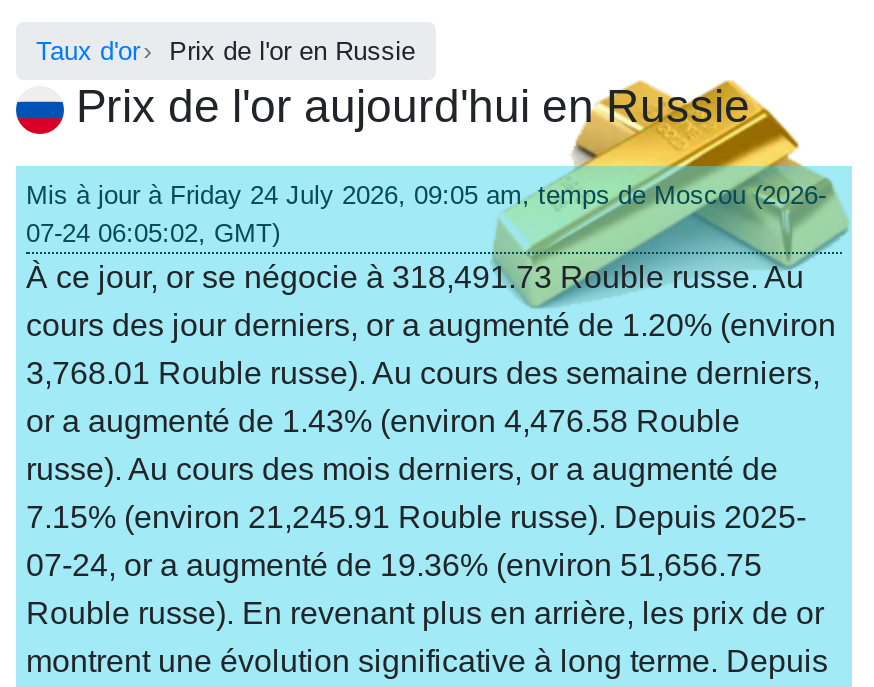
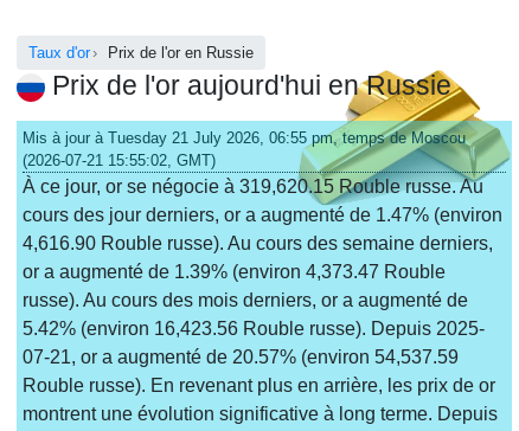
[26,180,836,438] Mis à jour à Friday 24 July 2026, 09:05 am, temps de Moscou (2026- | 07-24 06:05:02, GMT) | À ce jour, or se négocie à 318,491.73 Rouble russe. Au | cours des jour derniers, or a augmenté de 1.20% (environ | 3,768.01 Rouble russe). Au cours des semaine derniers, | or a augmenté de 1.43% (environ 4,476.58 Rouble -> [23,129,502,282] Mis à jour à Tuesday 21 July 2026, 06:55 pm, temps de Moscou | (2026-07-21 15:55:02, GMT) | À ce jour, or se négocie à 319,620.15 Rouble russe. Au | cours des jour derniers, or a augmenté de 1.47% (environ | 4,616.90 Rouble russe). Au cours des semaine derniers, | or a augmenté de 1.39% (environ 4,373.47 Rouble
[26,500,806,534] 7.15% (environ 21,245.91 Rouble russe). Depuis 2025- -> [23,319,485,339] 5.42% (environ 16,423.56 Rouble russe). Depuis 2025-
[26,548,762,582] 07-24, or a augmenté de 19.36% (environ 51,656.75 -> [23,347,459,367] 07-21, or a augmenté de 20.57% (environ 54,537.59

